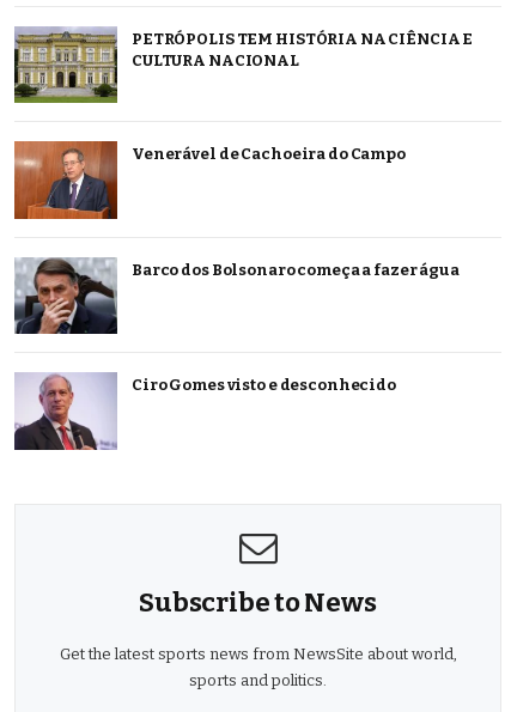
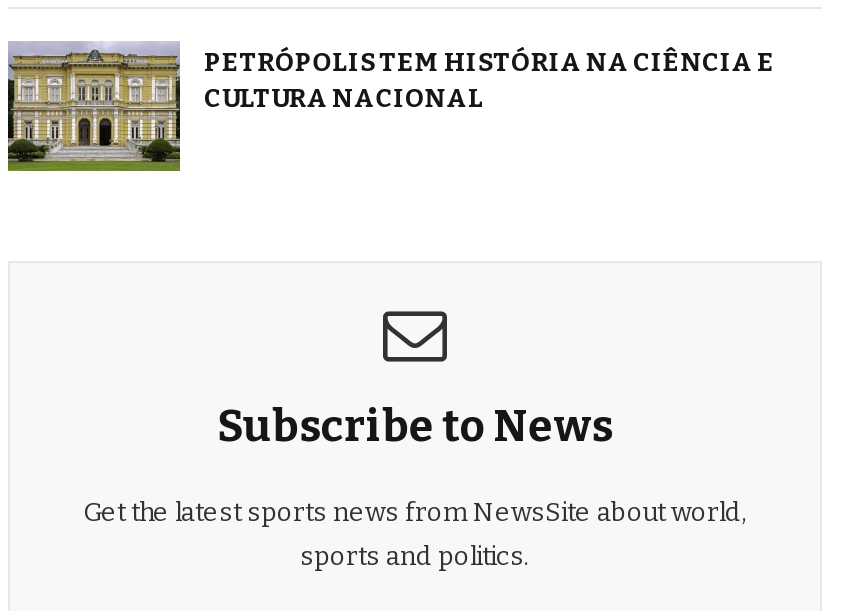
[13,140,406,220] [image] | Venerável de Cachoeira do Campo -> none
[13,257,459,335] [image] | Barco dos Bolsonaro começa a fazer água -> none
[14,375,396,451] [image] | Ciro Gomes visto e desconhecido -> none

